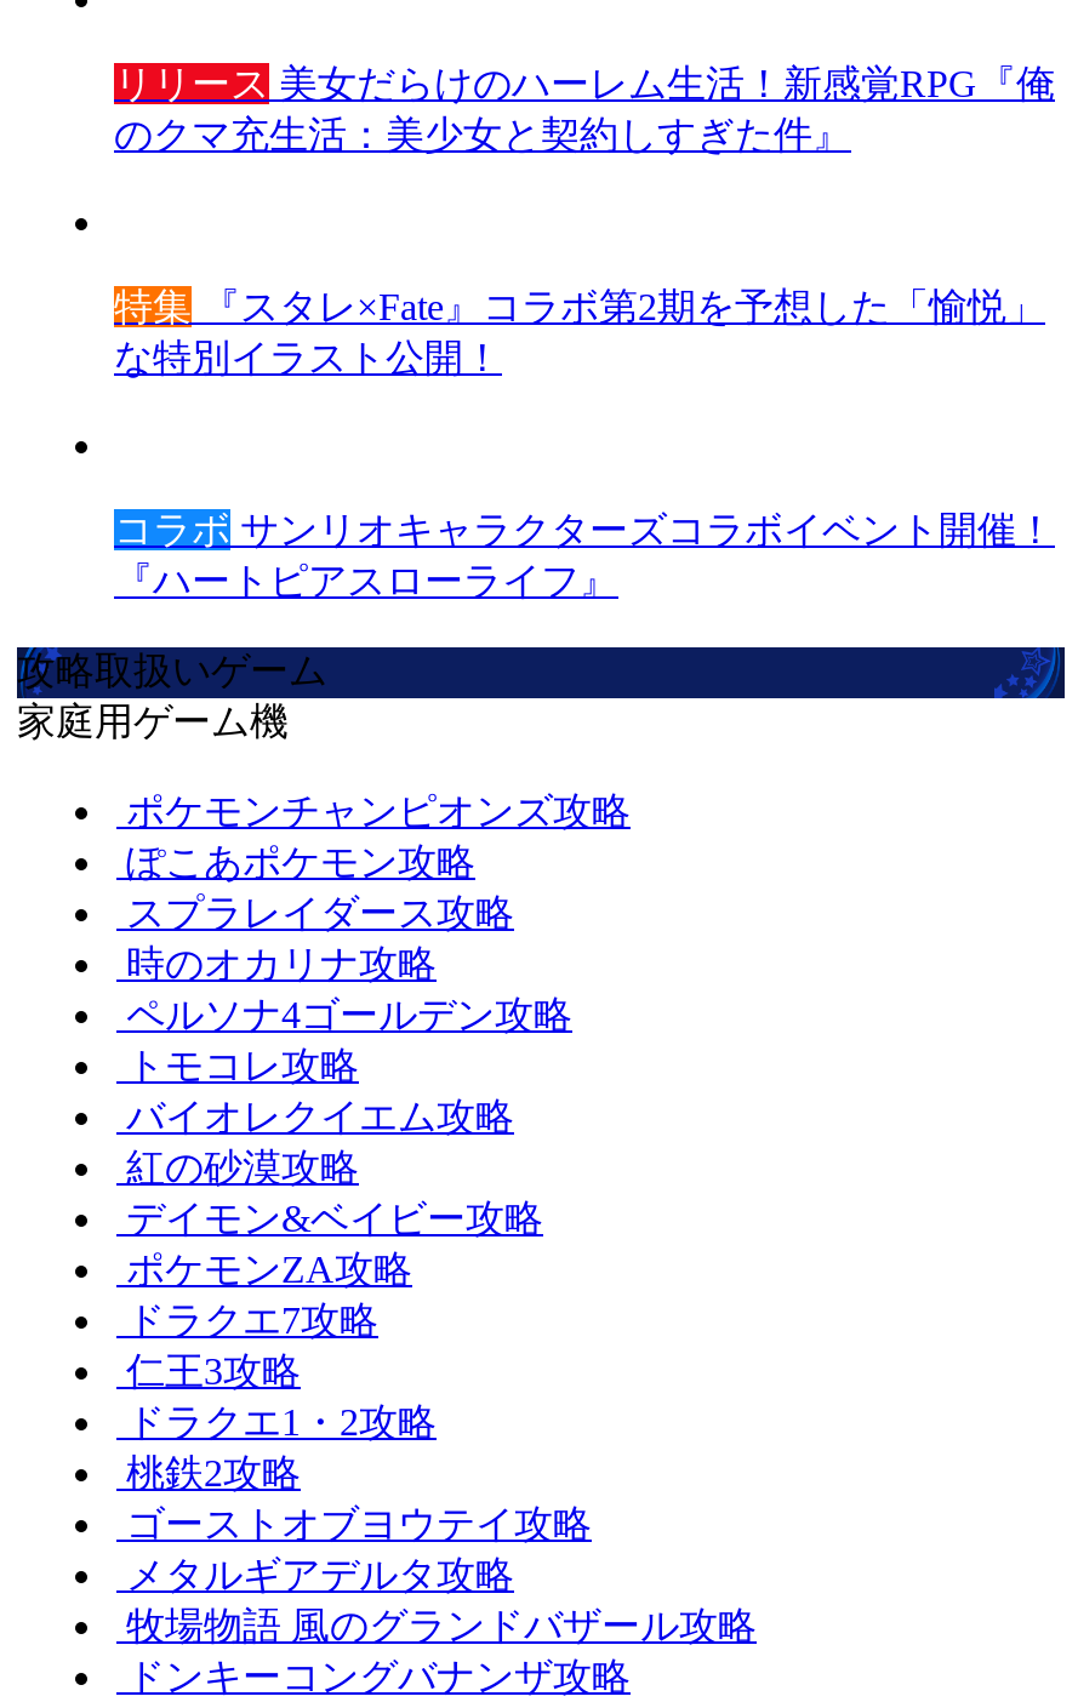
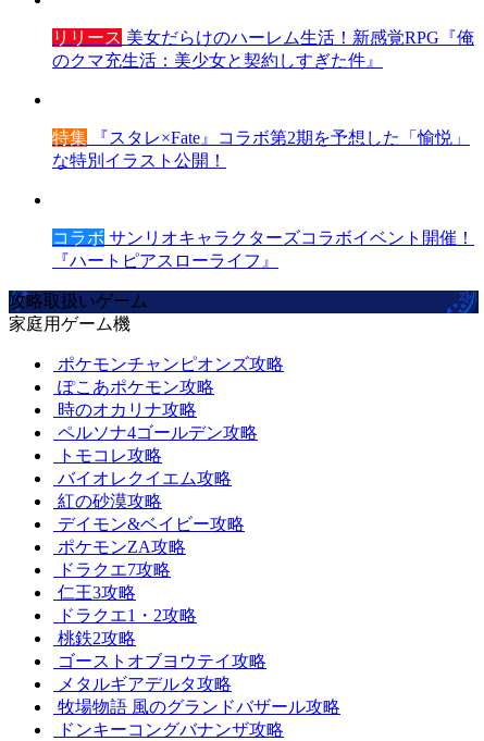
[126,892,514,933] スプラレイダース攻略 -> none

